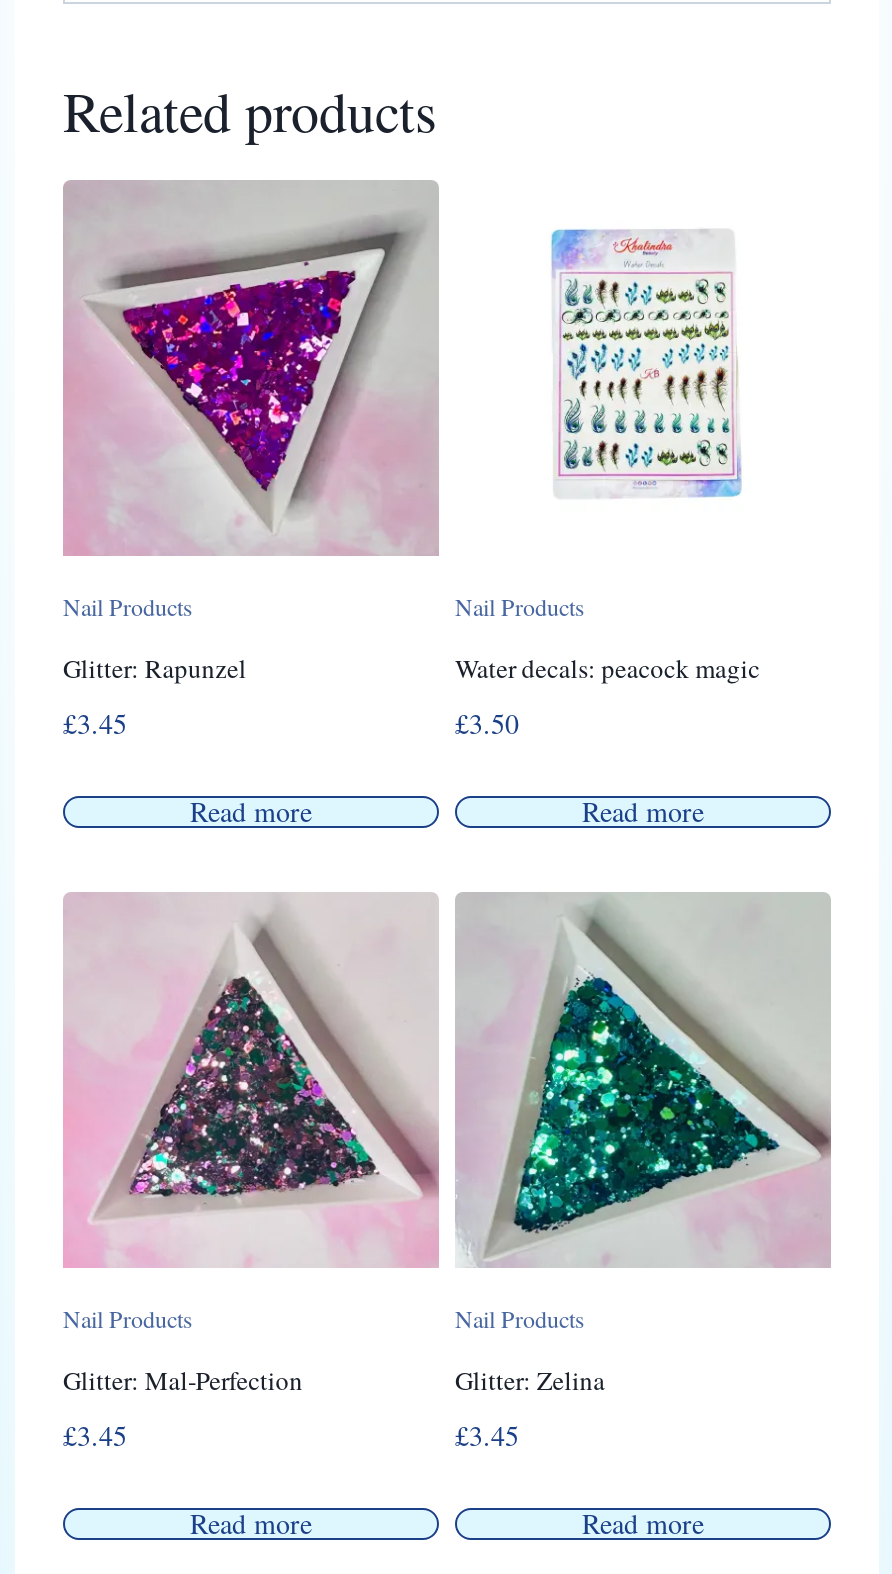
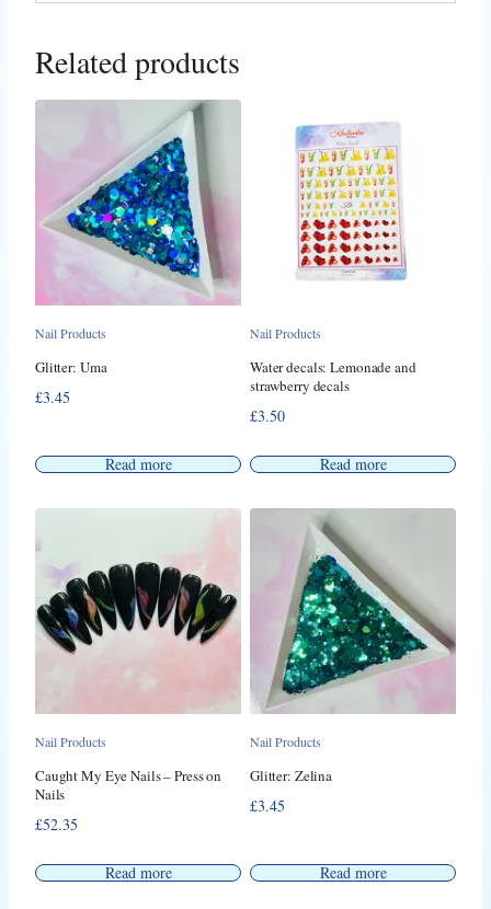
[67,185,435,553] [image] -> [38,101,238,302] [image]
[539,223,741,511] [image] -> [295,122,408,281] [image]
[63,650,247,686] Glitter: Rapunzel -> [35,356,107,376] Glitter: Uma
[455,650,760,686] Water decals: peacock magic -> [250,356,416,395] Water decals: Lemonade and | strawberry decals
[63,893,437,1265] [image] -> [35,509,239,713] [image]
[63,1362,303,1398] Glitter: Mal-Perfection -> [35,765,221,804] Caught My Eye Nails – Press on | Nails
[63,1416,127,1454] £3.45 -> [35,813,78,834] £52.35

